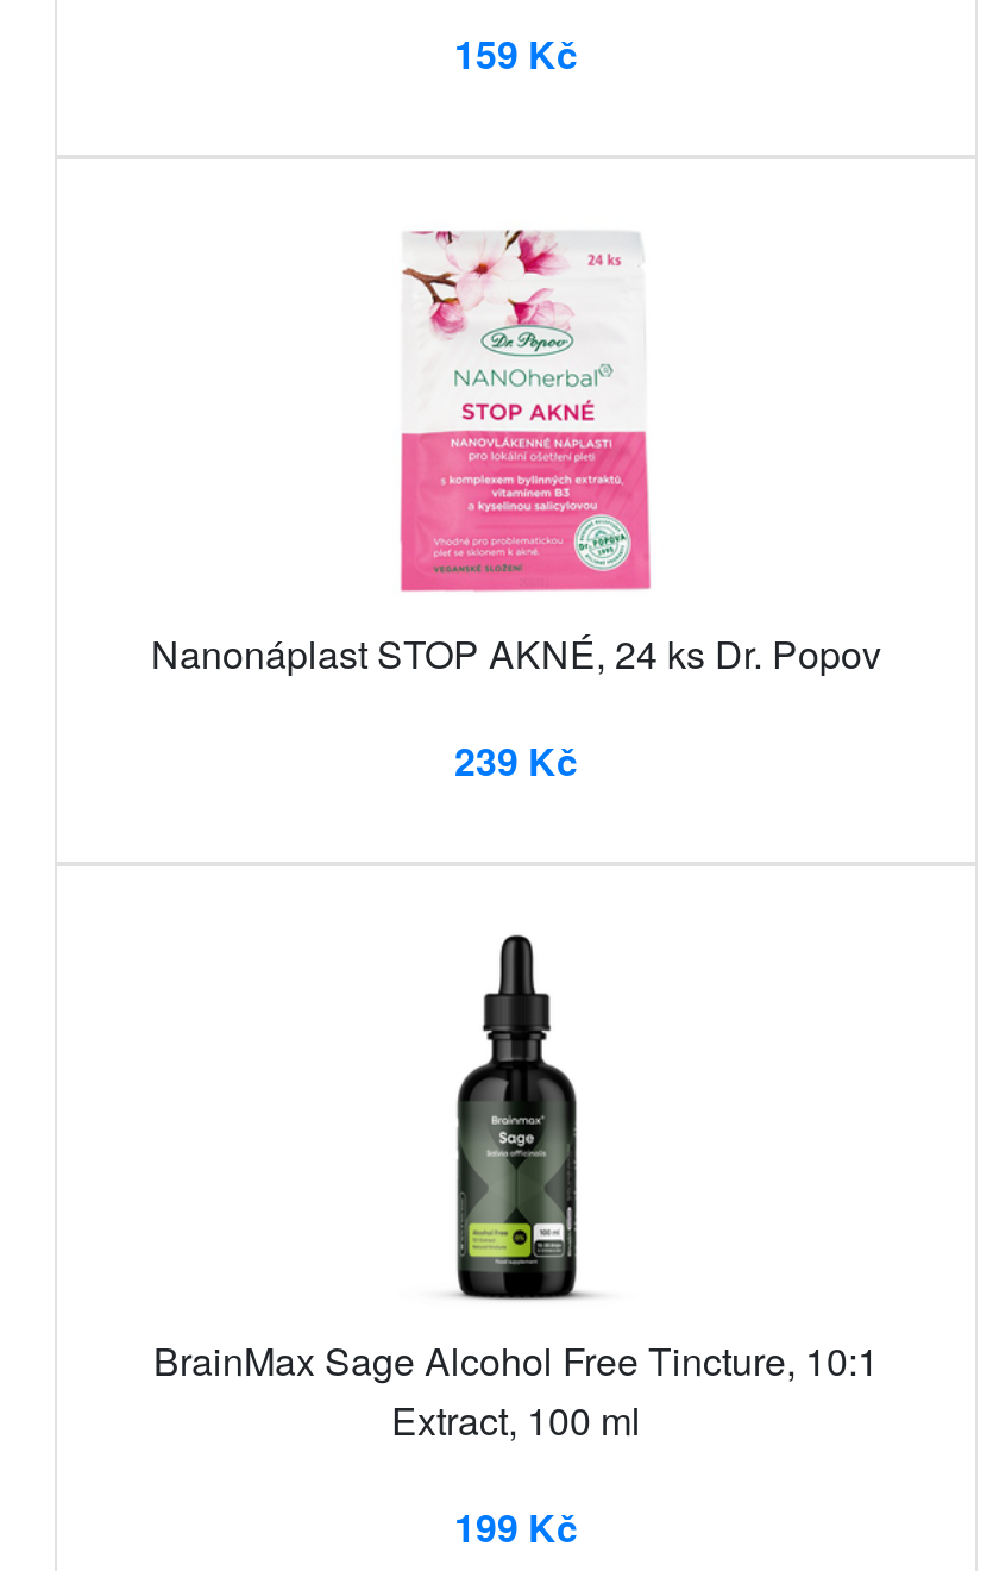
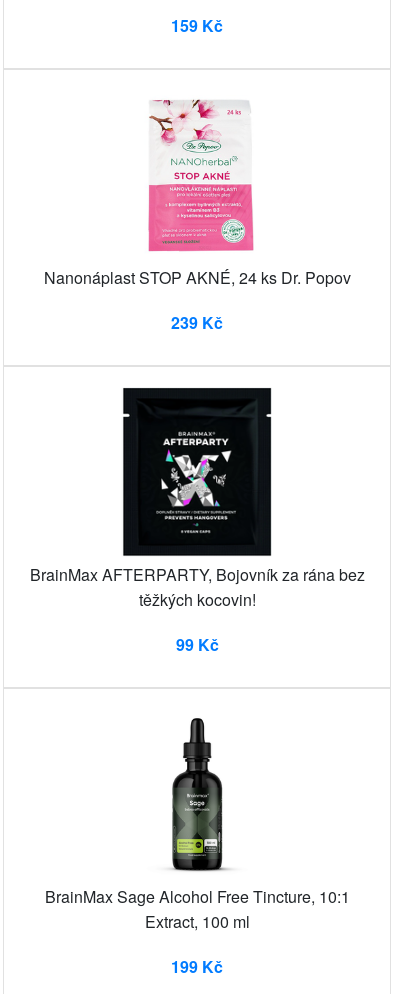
none -> [29,387,364,656] [image] | BrainMax AFTERPARTY, Bojovník za rána bez | těžkých kocovin! | 99 Kč

